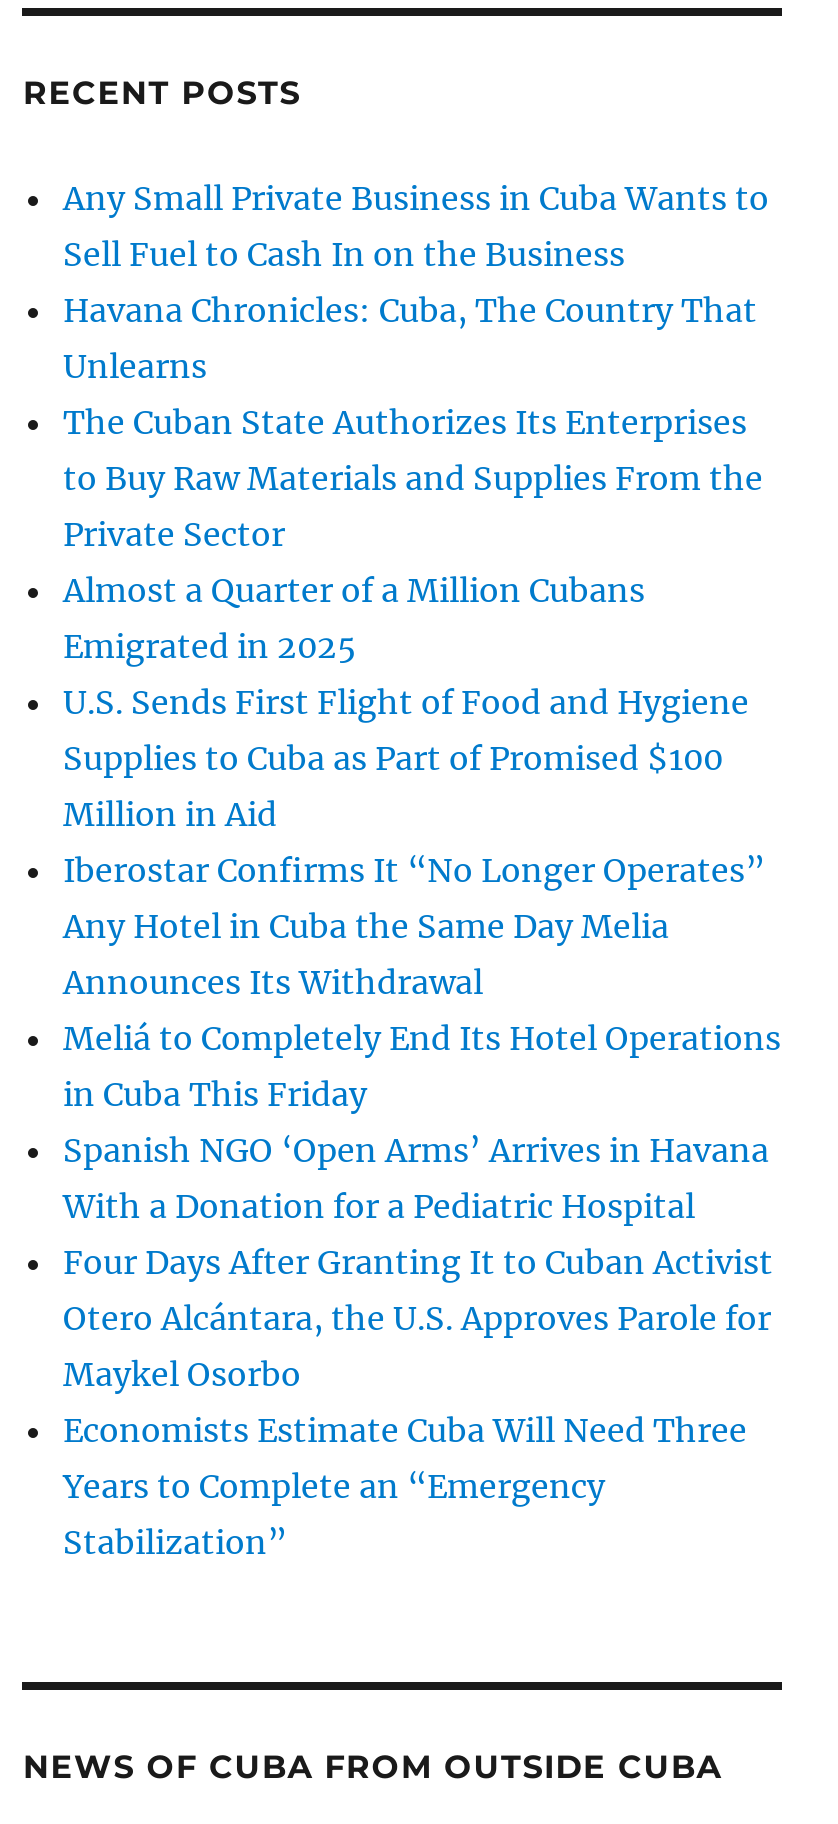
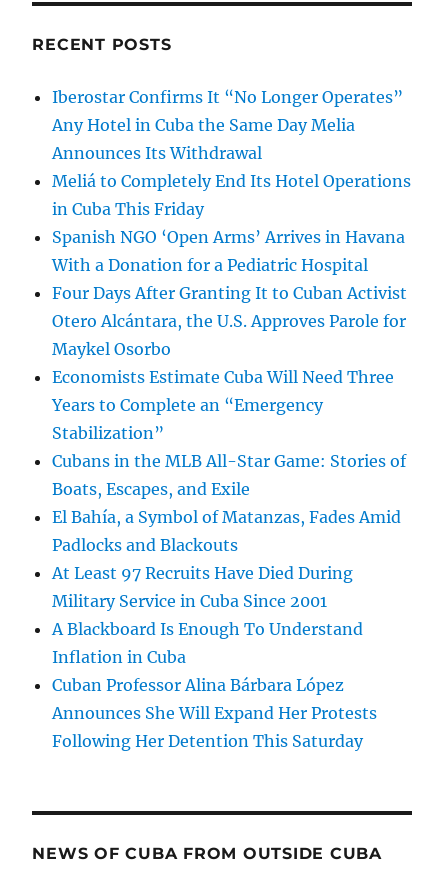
[63,178,769,834] Any Small Private Business in Cuba Wants to | Sell Fuel to Cash In on the Business | Havana Chronicles: Cuba, The Country That | Unlearns | The Cuban State Authorizes Its Enterprises | to Buy Raw Materials and Supplies From the | Private Sector | Almost a Quarter of a Million Cubans | Emigrated in 2025 | U.S. Sends First Flight of Food and Hygiene | Supplies to Cuba as Part of Promised $100 | Million in Aid -> none
moved [63,850,781,1562] -> [52,87,411,443]: Iberostar Confirms It “No Longer Operates” | Any Hotel in Cuba the Same Day Melia | Announces Its Withdrawal | ... | Years to Complete an “Emergency | Stabilization”
none -> [52,451,406,751] Cubans in the MLB All-Star Game: Stories of | Boats, Escapes, and Exile | El Bahía, a Symbol of Matanzas, Fades Amid | Padlocks and Blackouts | At Least 97 Recruits Have Died During | Military Service in Cuba Since 2001 | A Blackboard Is Enough To Understand | Inflation in Cuba | Cuban Professor Alina Bárbara López | Announces She Will Expand Her Protests | Following Her Detention This Saturday

